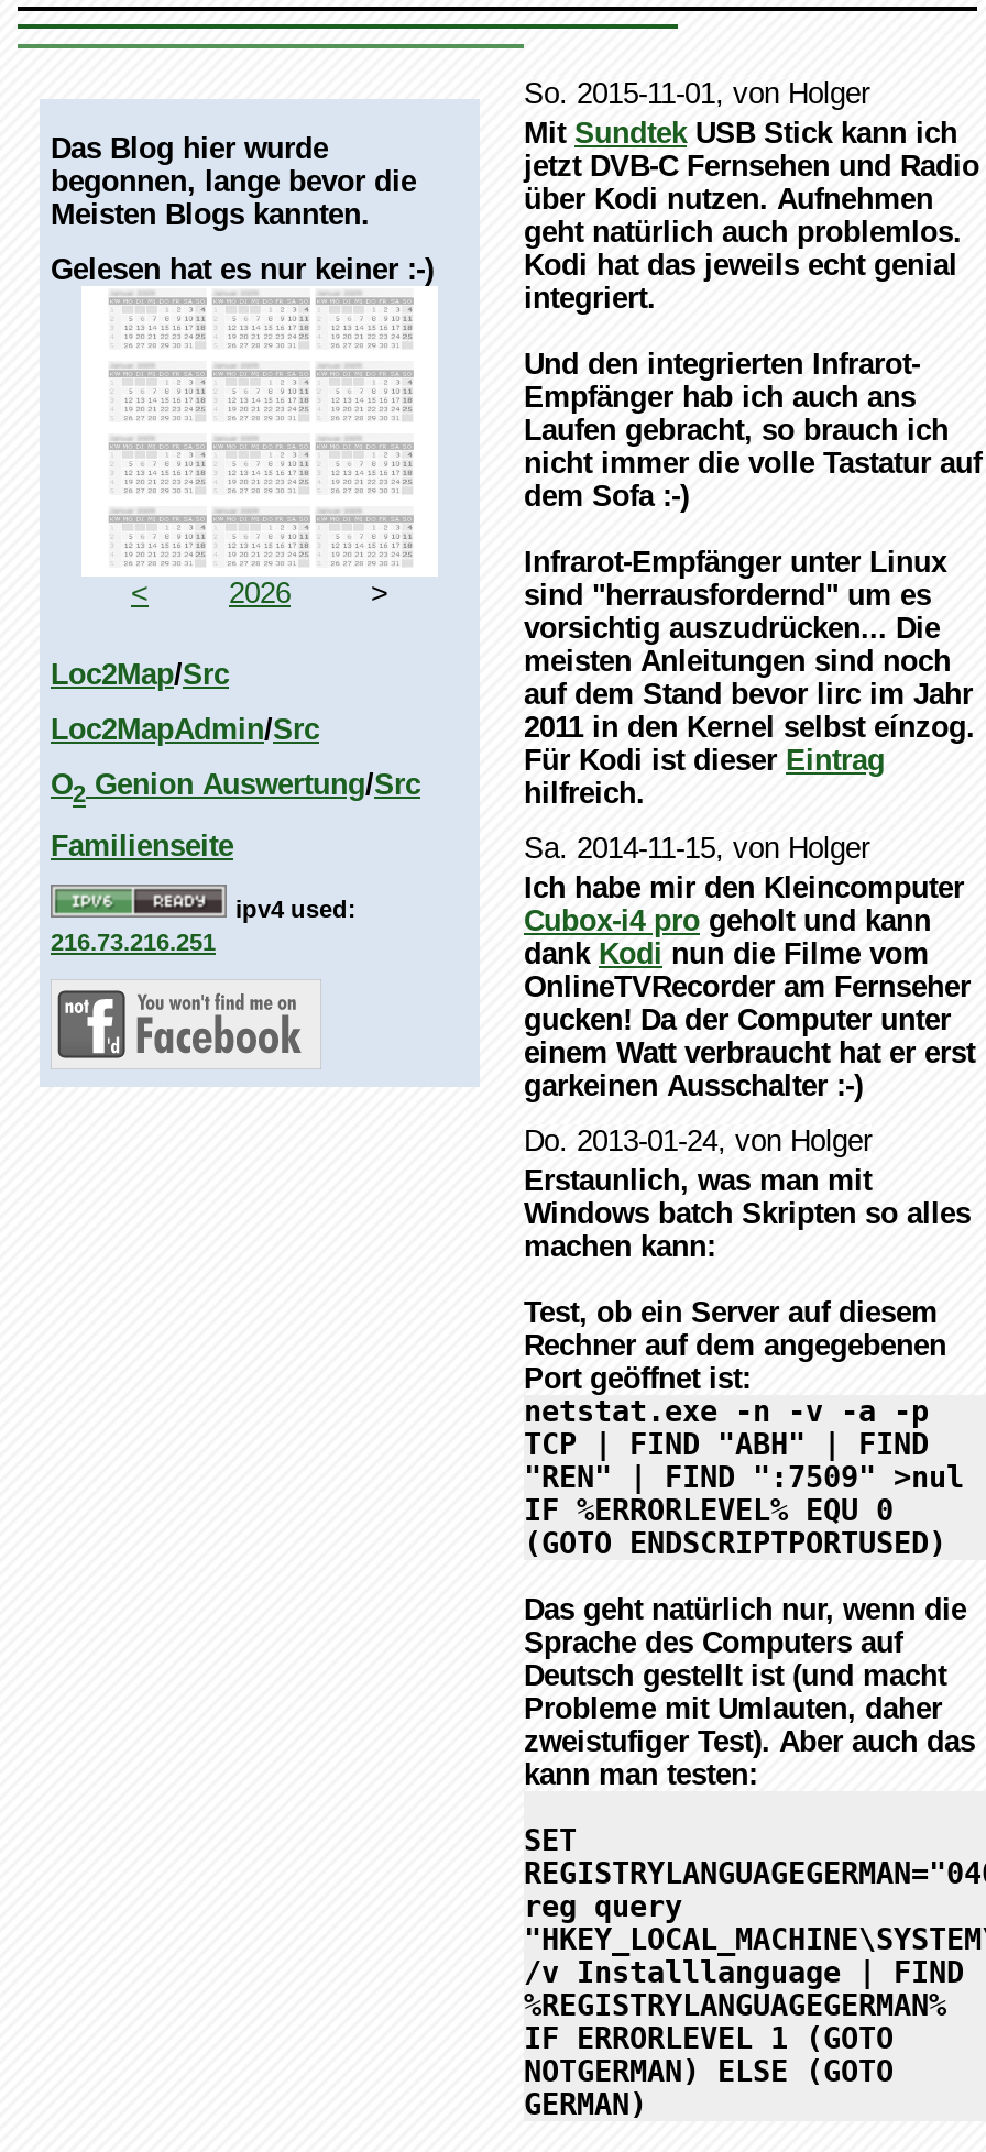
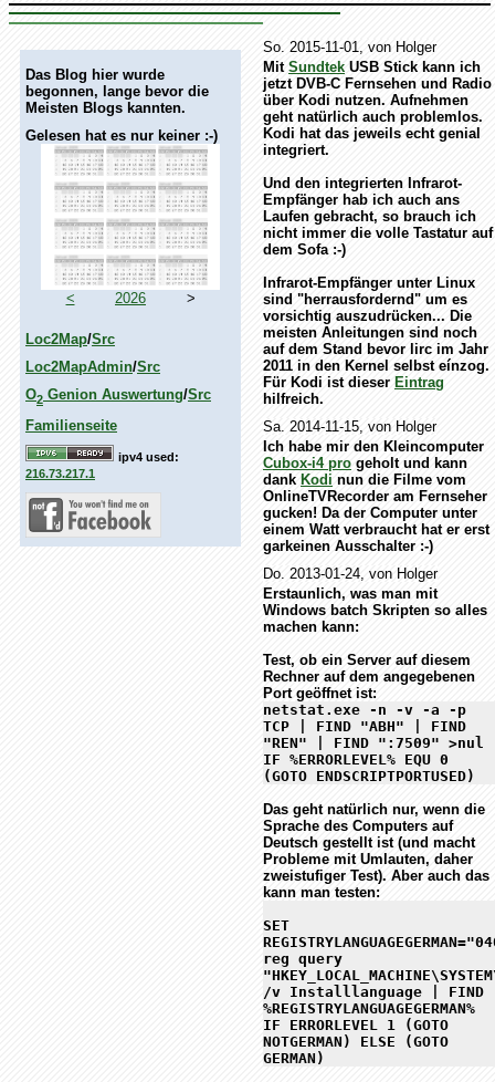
[51,928,216,954] 216.73.216.251 -> [25,467,95,480] 216.73.217.1

